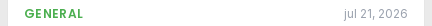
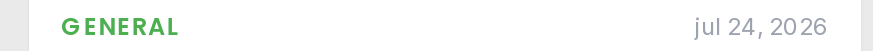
[344,6,408,21] jul 21, 2026 -> [695,12,829,42] jul 24, 2026

